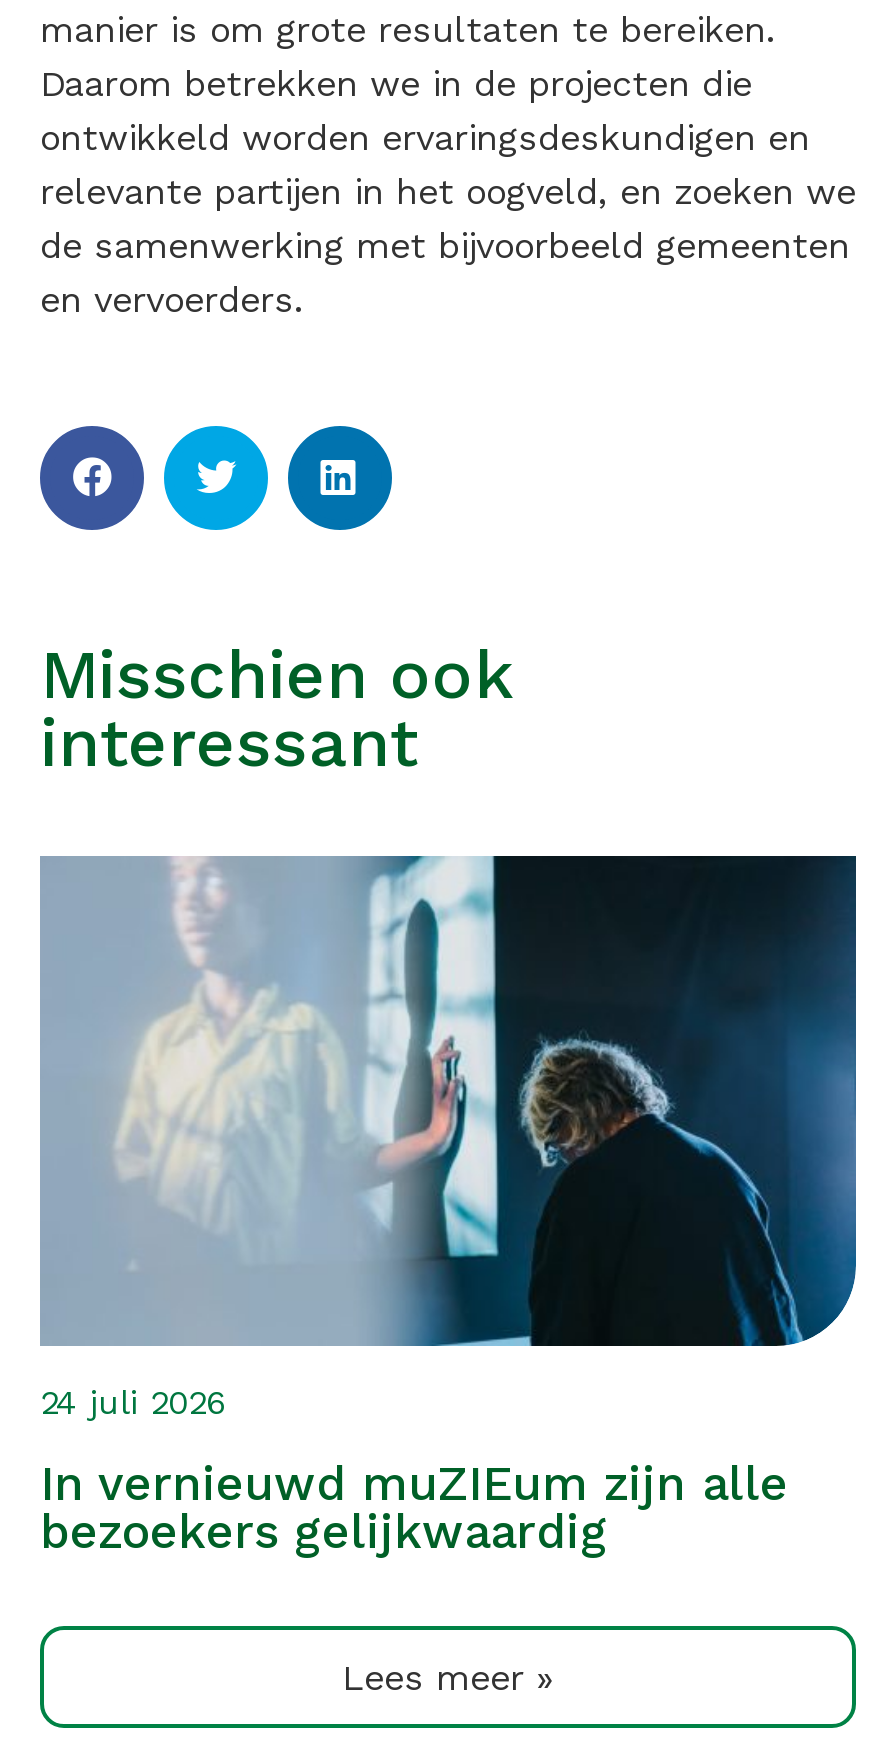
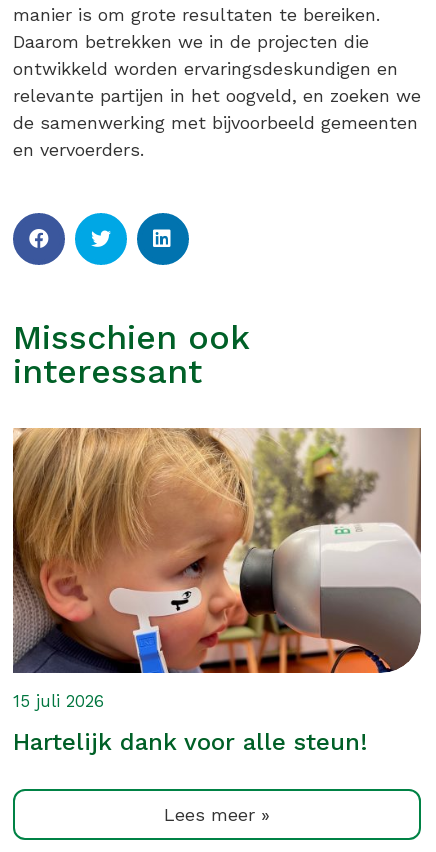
[40,854,858,1421] [image] | 24 juli 2026 -> [12,427,422,711] [image] | 15 juli 2026
[40,1455,788,1559] In vernieuwd muZIEum zijn alle | bezoekers gelijkwaardig -> [13,728,368,756] Hartelijk dank voor alle steun!

